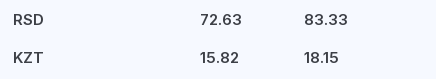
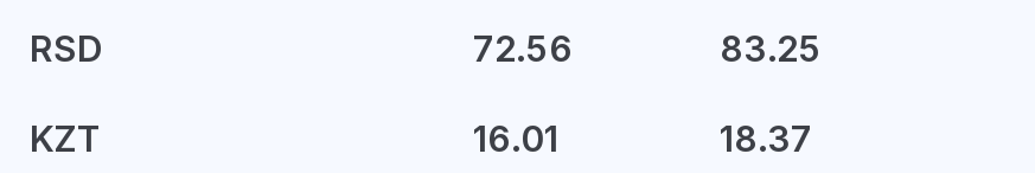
[200,10,242,29] 72.63 -> [473,26,573,71] 72.56
[304,10,348,29] 83.33 -> [720,26,822,71] 83.25
[200,48,239,67] 15.82 -> [473,116,558,161] 16.01
[304,48,339,67] 18.15 -> [720,116,812,161] 18.37

